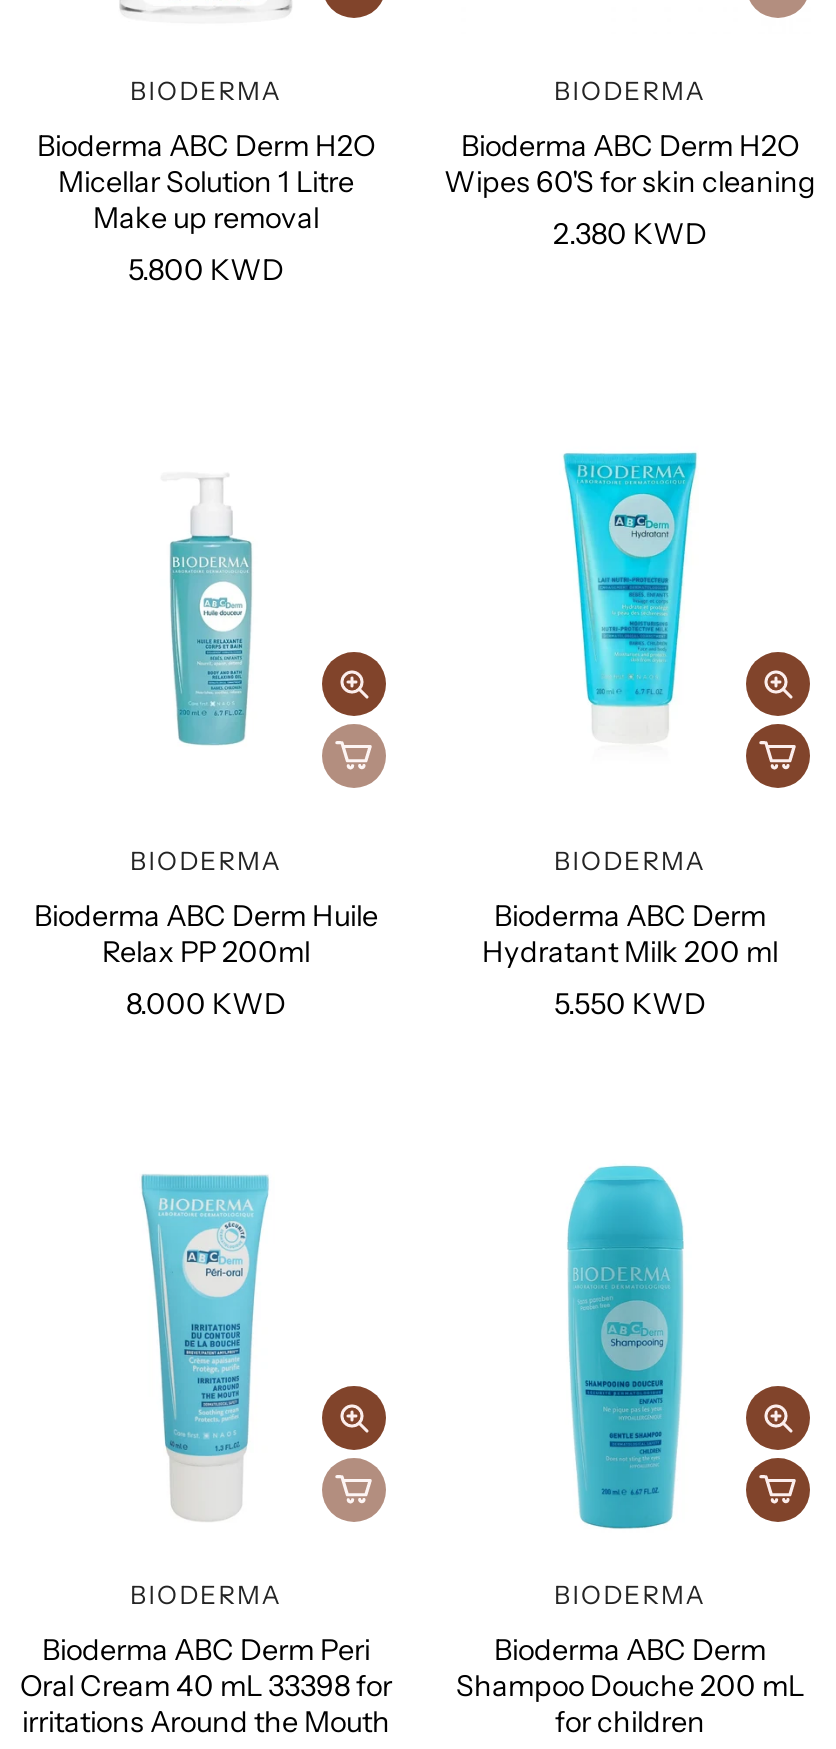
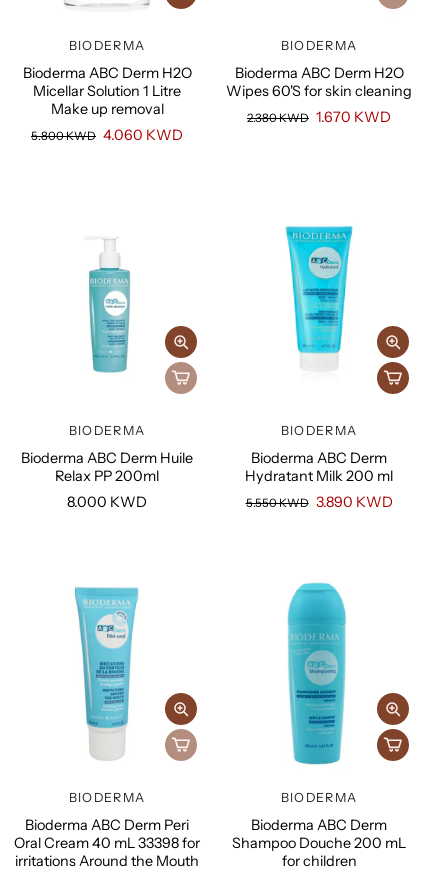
[553,216,707,252] 2.380 KWD -> [247,108,391,126] 2.380 KWD 1.670 KWD
[128,252,284,288] 5.800 KWD -> [31,126,183,144] 5.800 KWD 4.060 KWD
[554,986,706,1022] 5.550 KWD -> [245,493,392,511] 5.550 KWD 3.890 KWD

